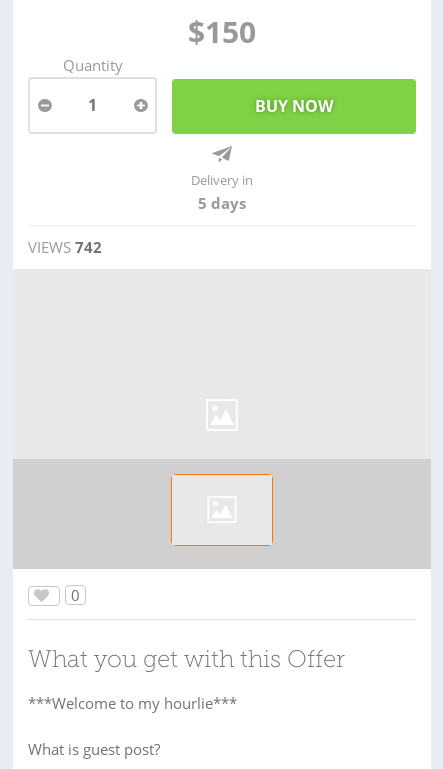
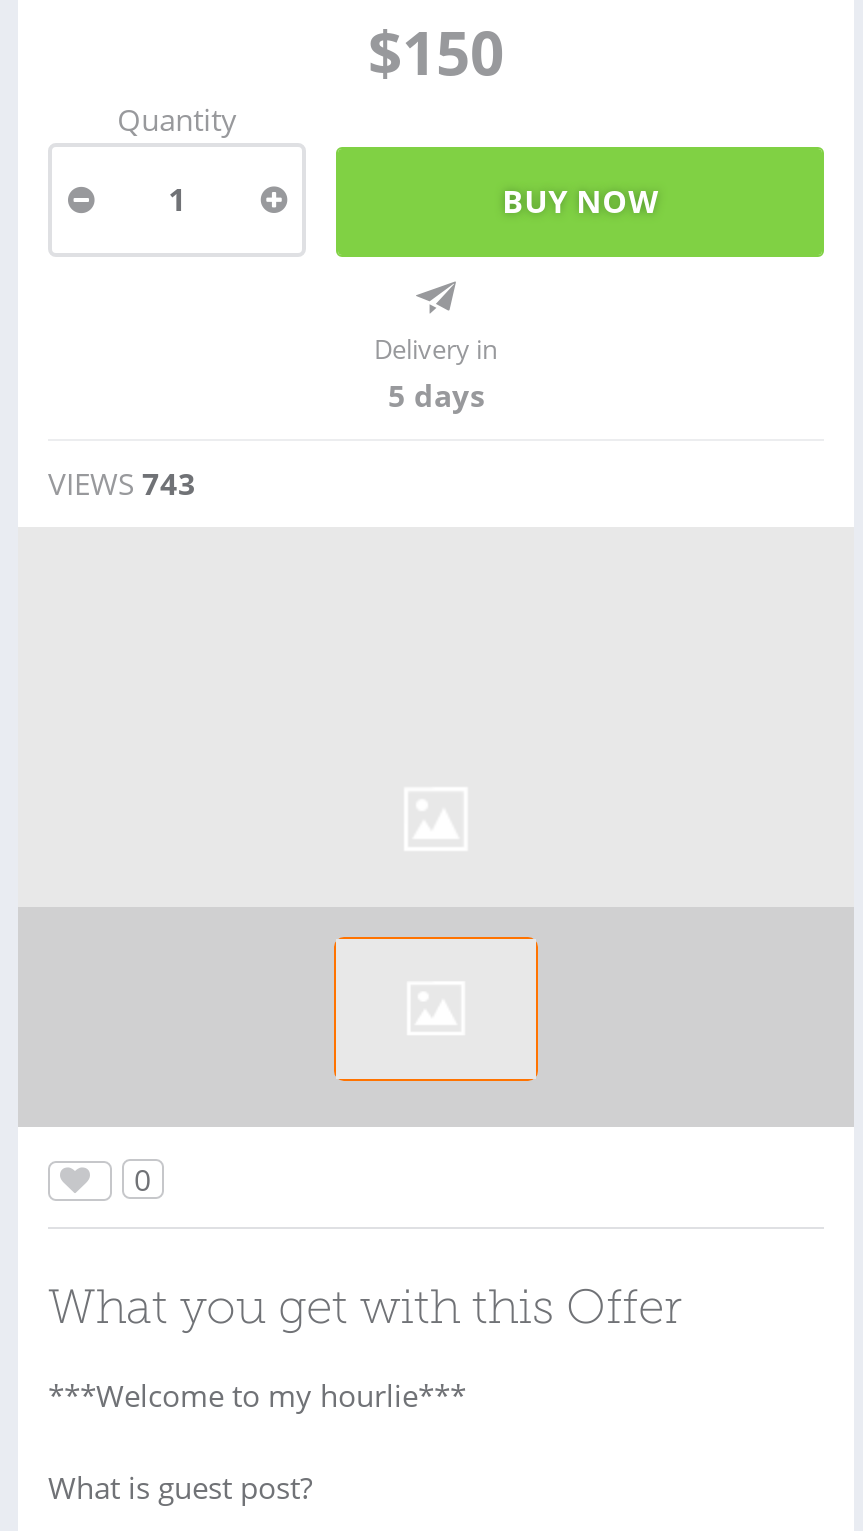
[28,237,102,257] VIEWS 742 -> [48,463,196,503] VIEWS 743

